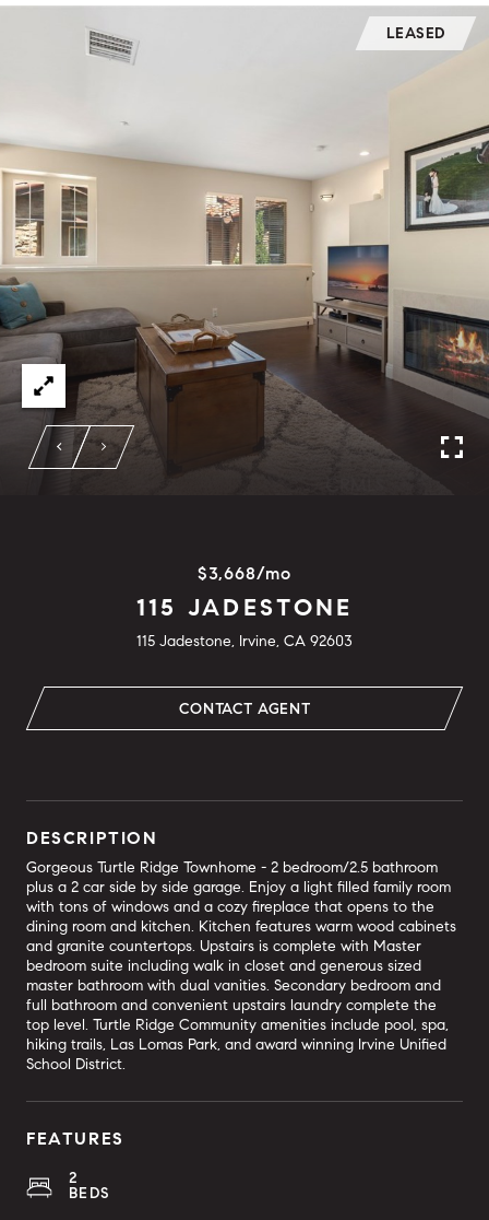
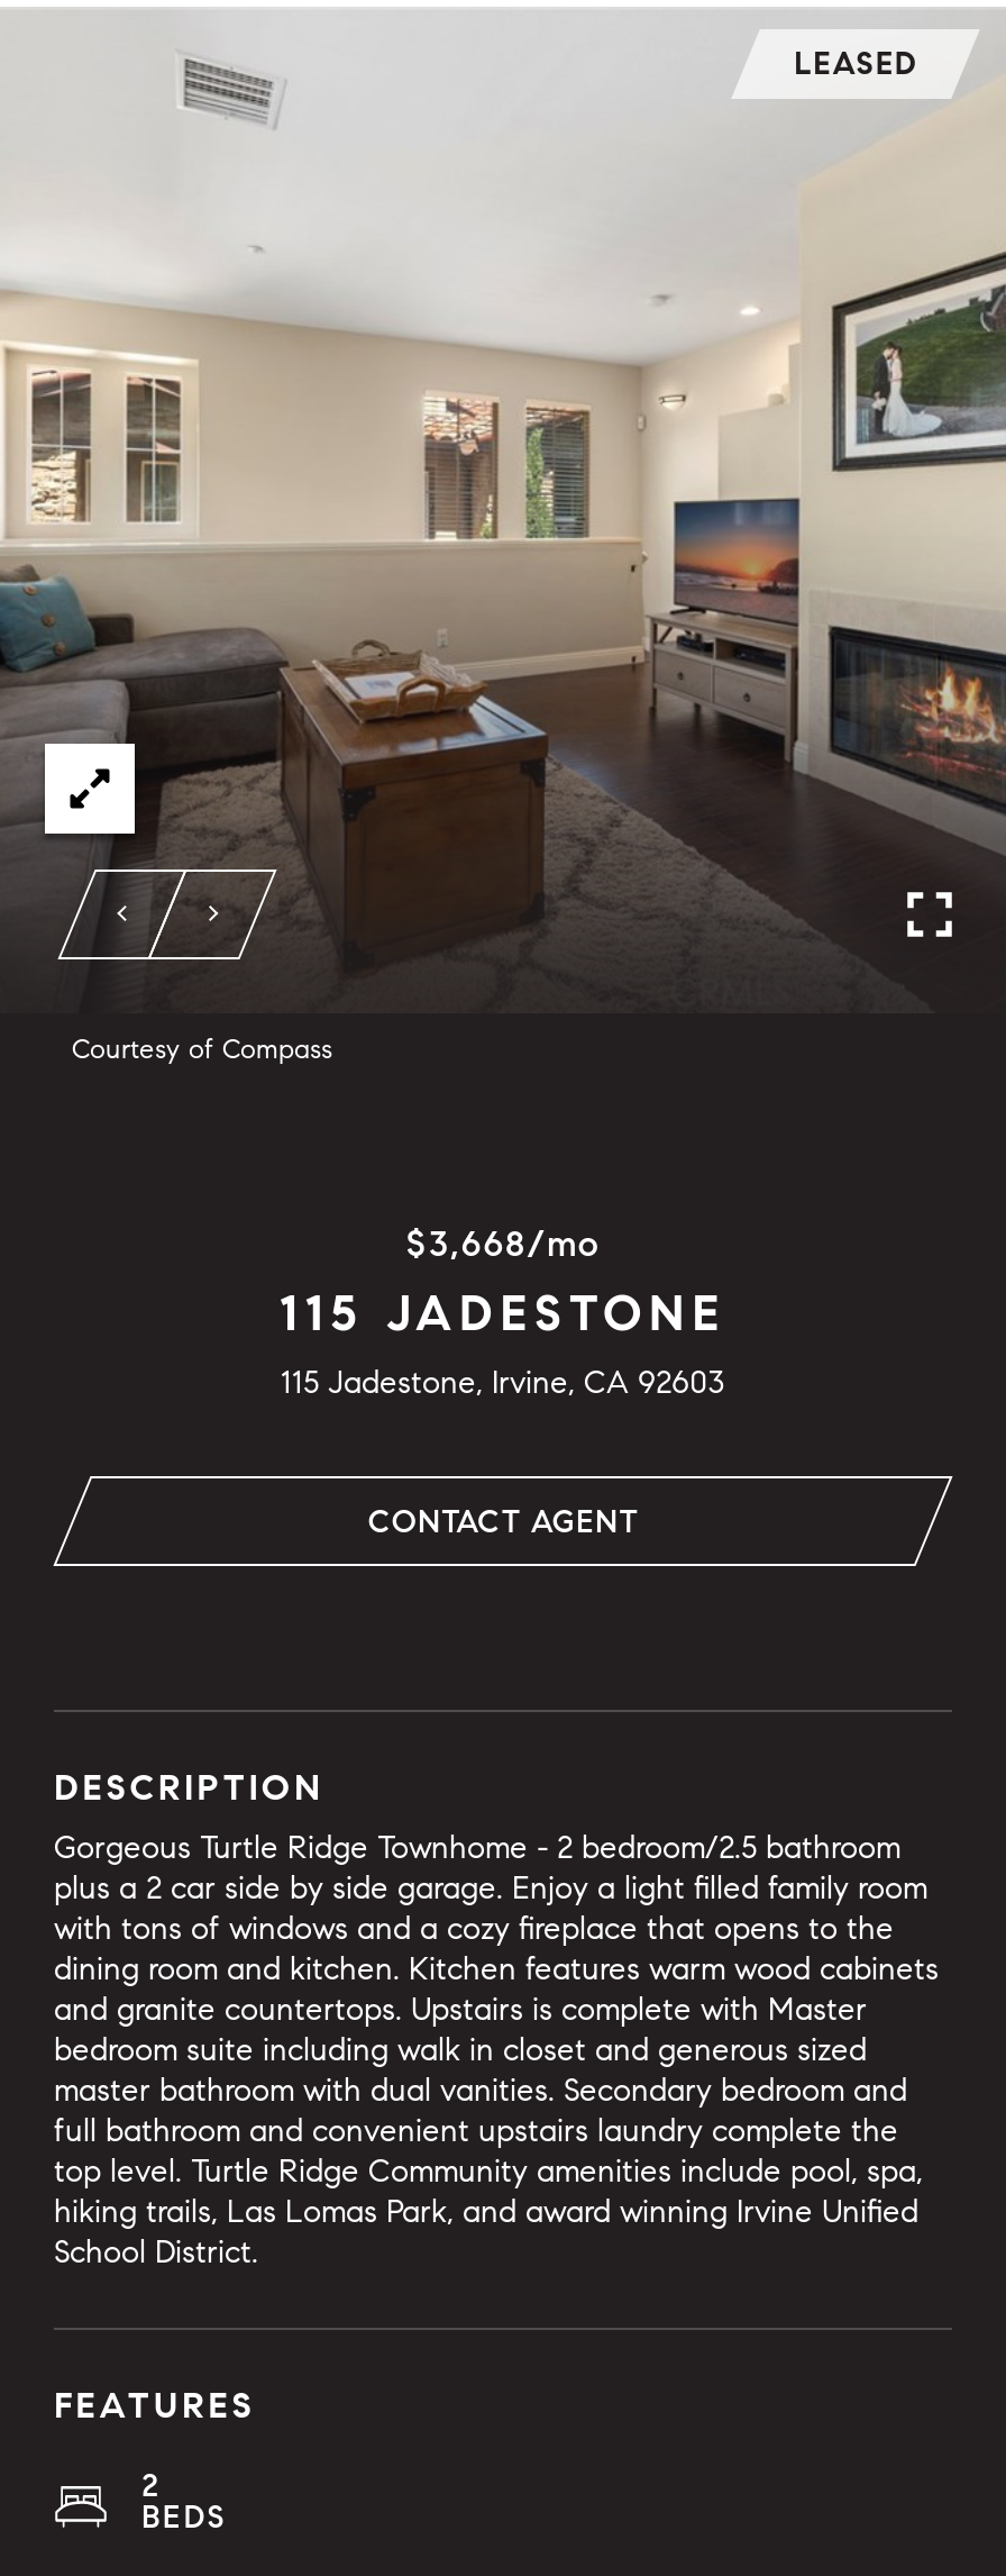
none -> [72,1031,332,1065] Courtesy of Compass

